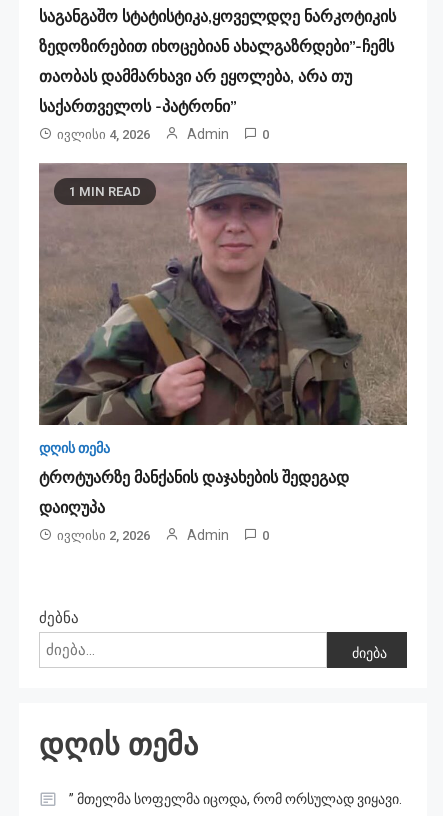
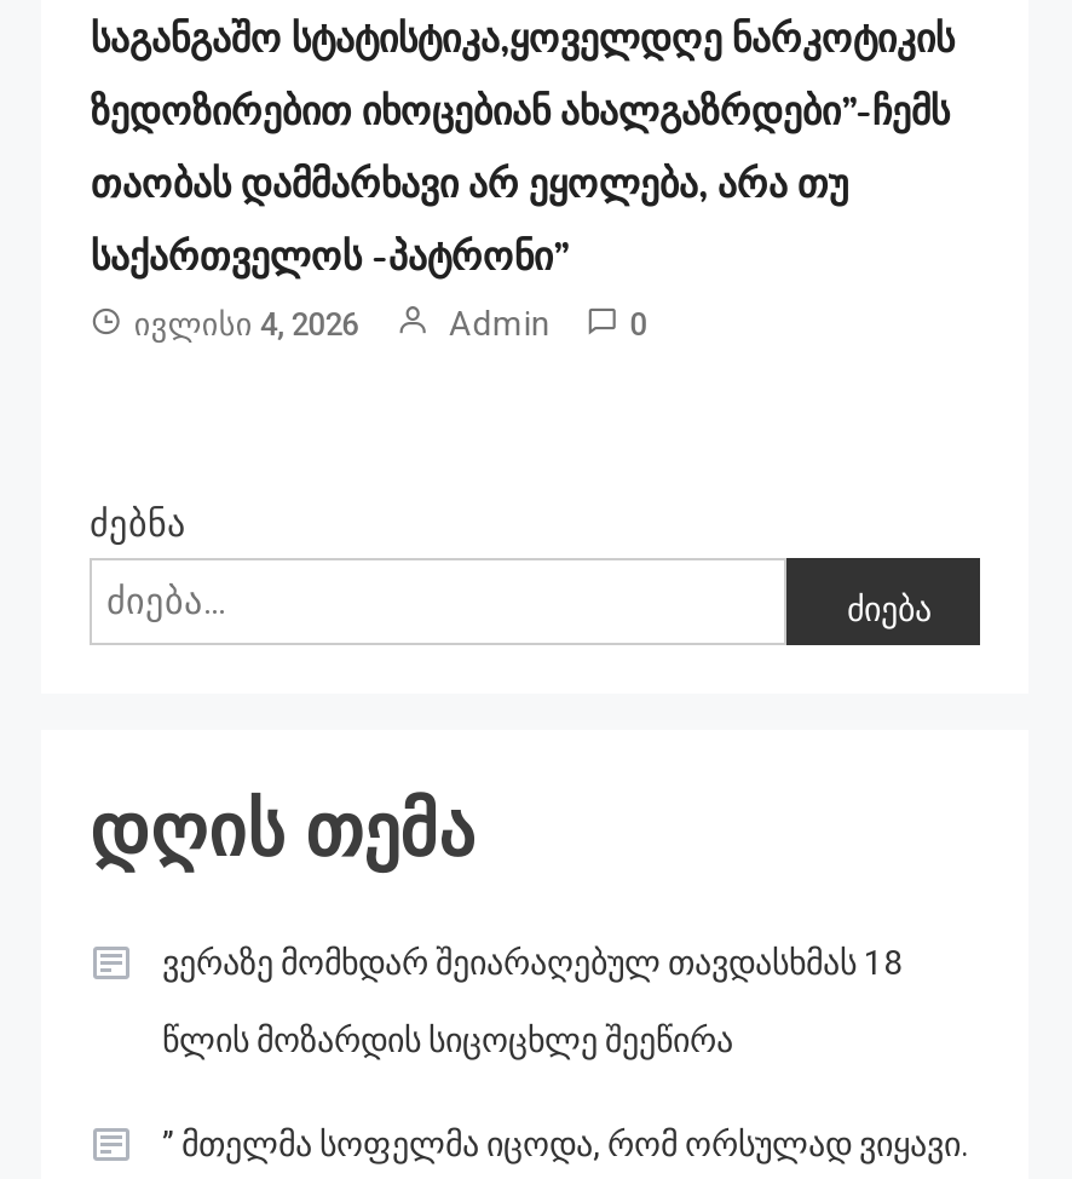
[38,162,408,426] [image] | 1 MIN READ -> none
[39,440,349,543] დღის თემა | ტროტუარზე მანქანის დაჯახების შედეგად | დაიღუპა | Ივლისი 2, 2026 | Admin | 0 -> none
moved [39,609,387,766] -> [90,502,932,882]: ძებნა | ძიება | დღის თემა
none -> [162,942,903,1059] ვერაზე მომხდარ შეიარაღებულ თავდასხმას 18 | წლის მოზარდის სიცოცხლე შეეწირა

